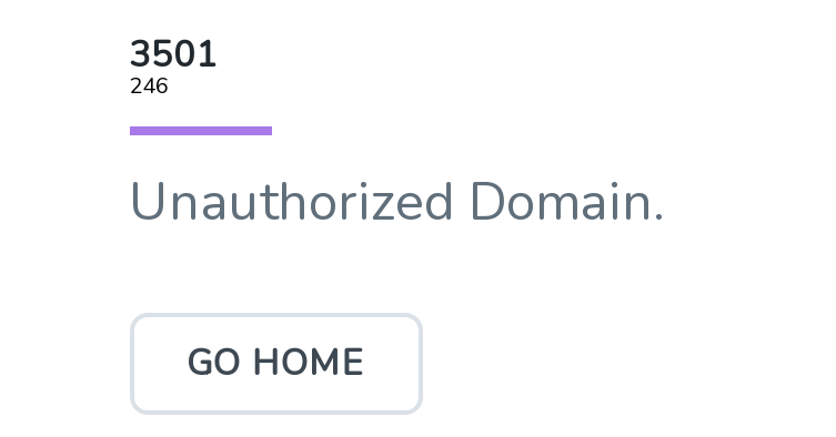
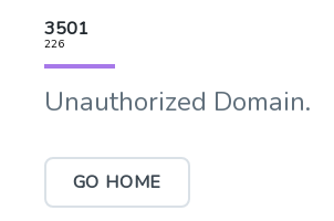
[129,71,169,102] 246 -> [44,36,64,52] 226

